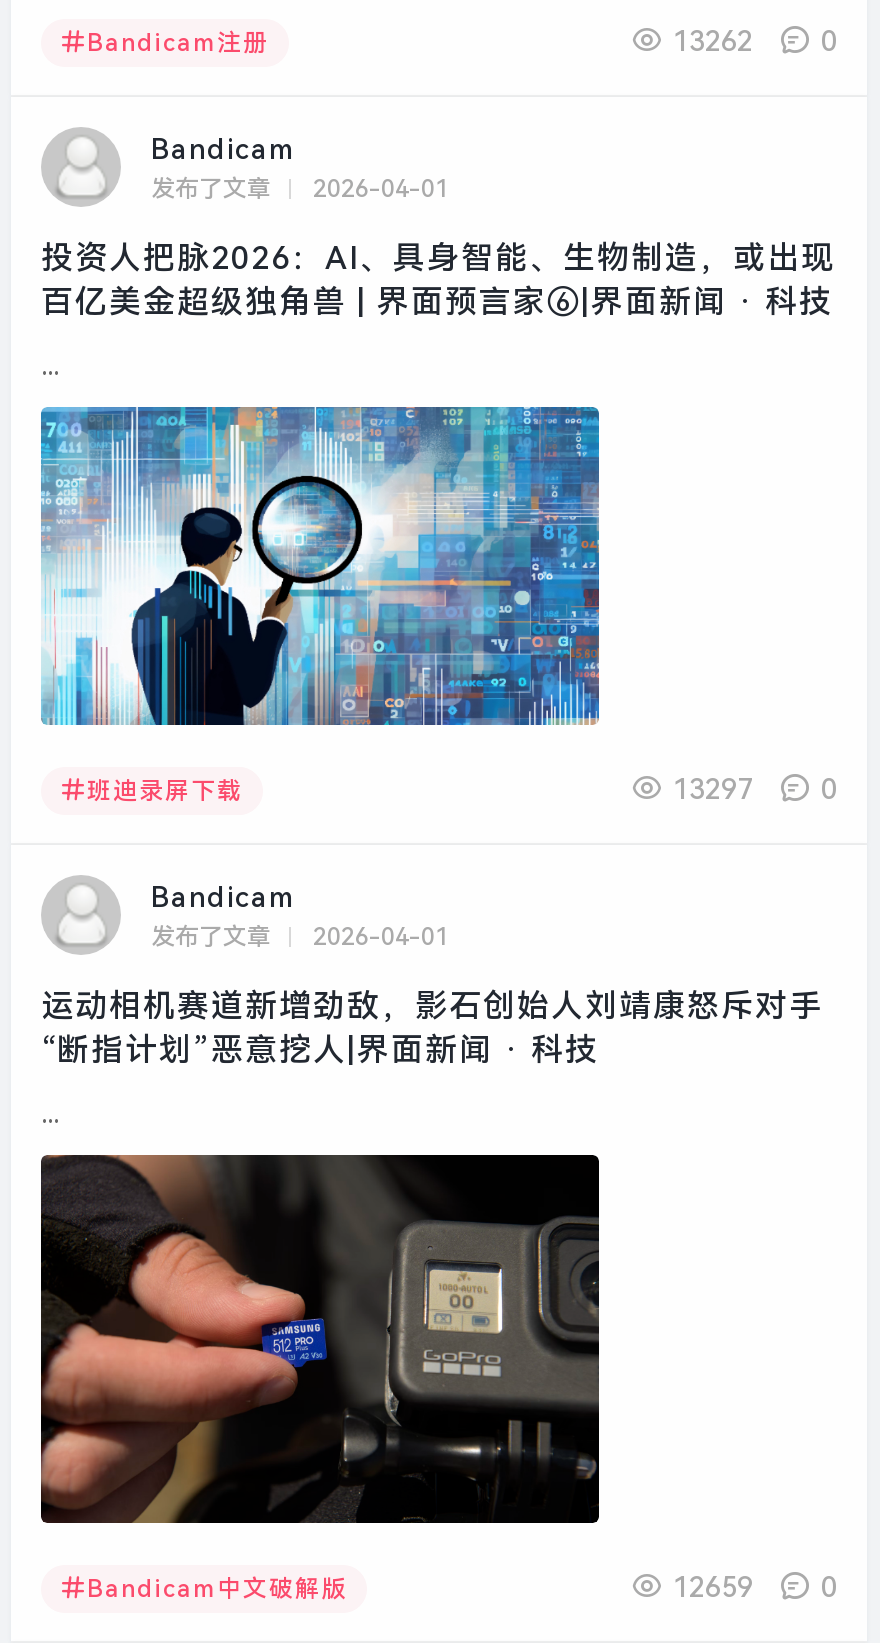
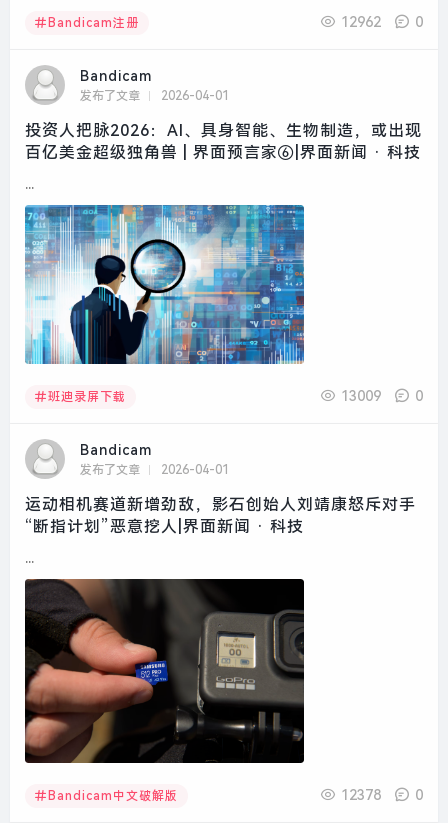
[673,24,753,56] 13262 -> [341,14,381,30] 12962
[673,773,753,805] 13297 -> [341,388,381,404] 13009
[673,1571,753,1603] 12659 -> [341,787,381,803] 12378

